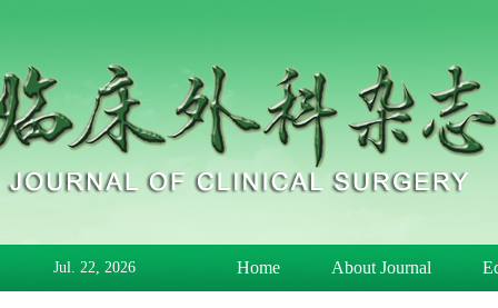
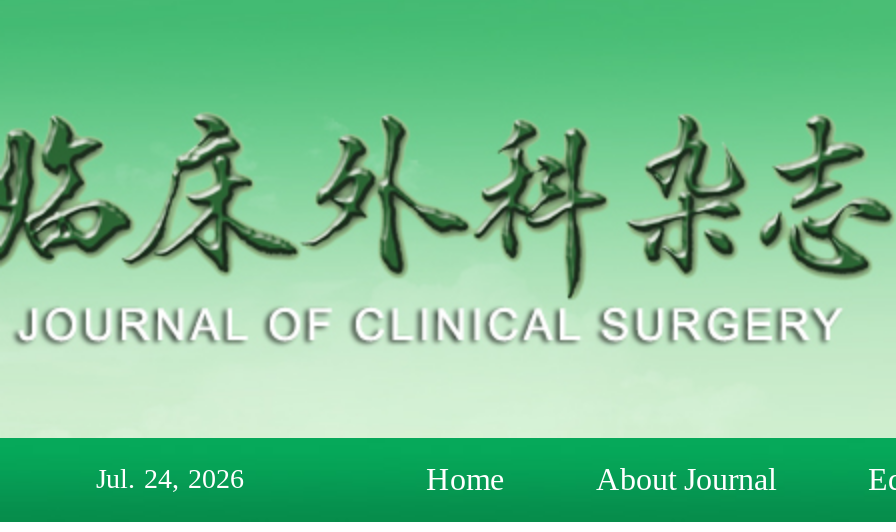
[53,259,136,276] Jul. 22, 2026 -> [96,464,244,494] Jul. 24, 2026

